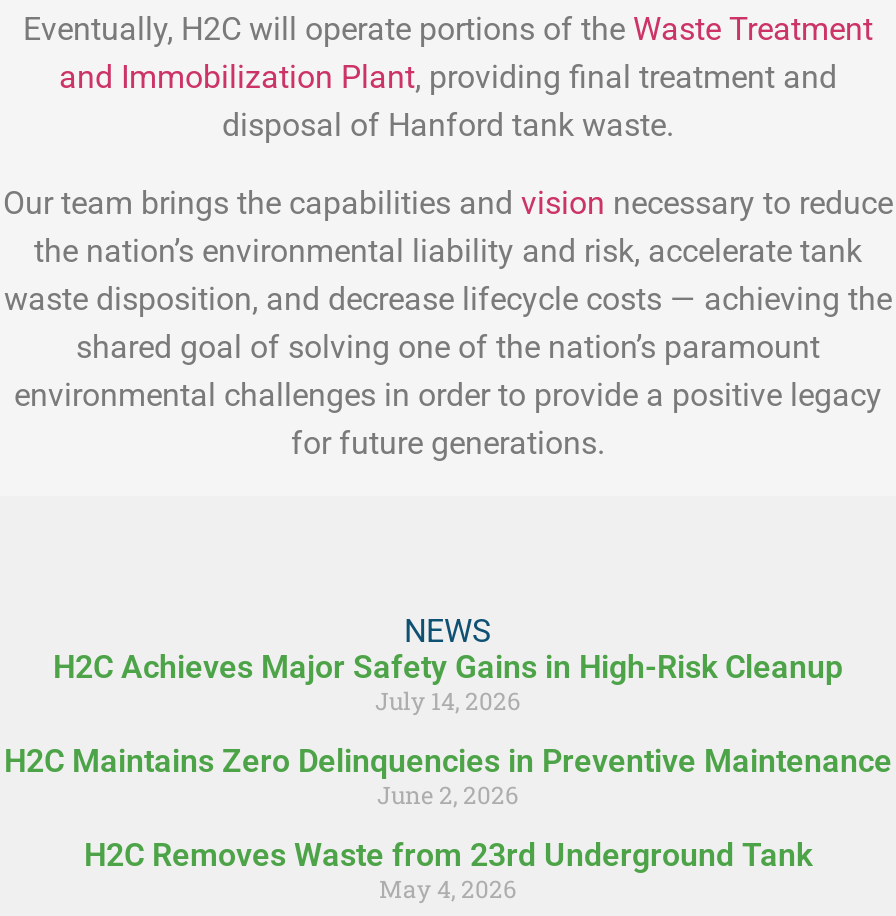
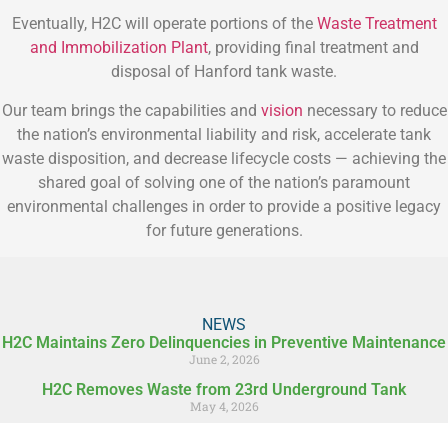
[53,648,843,716] H2C Achieves Major Safety Gains in High-Risk Cleanup | July 14, 2026 -> none

